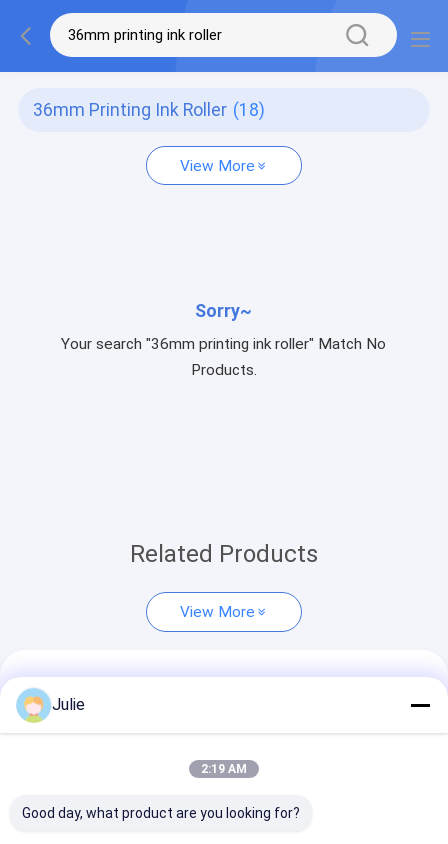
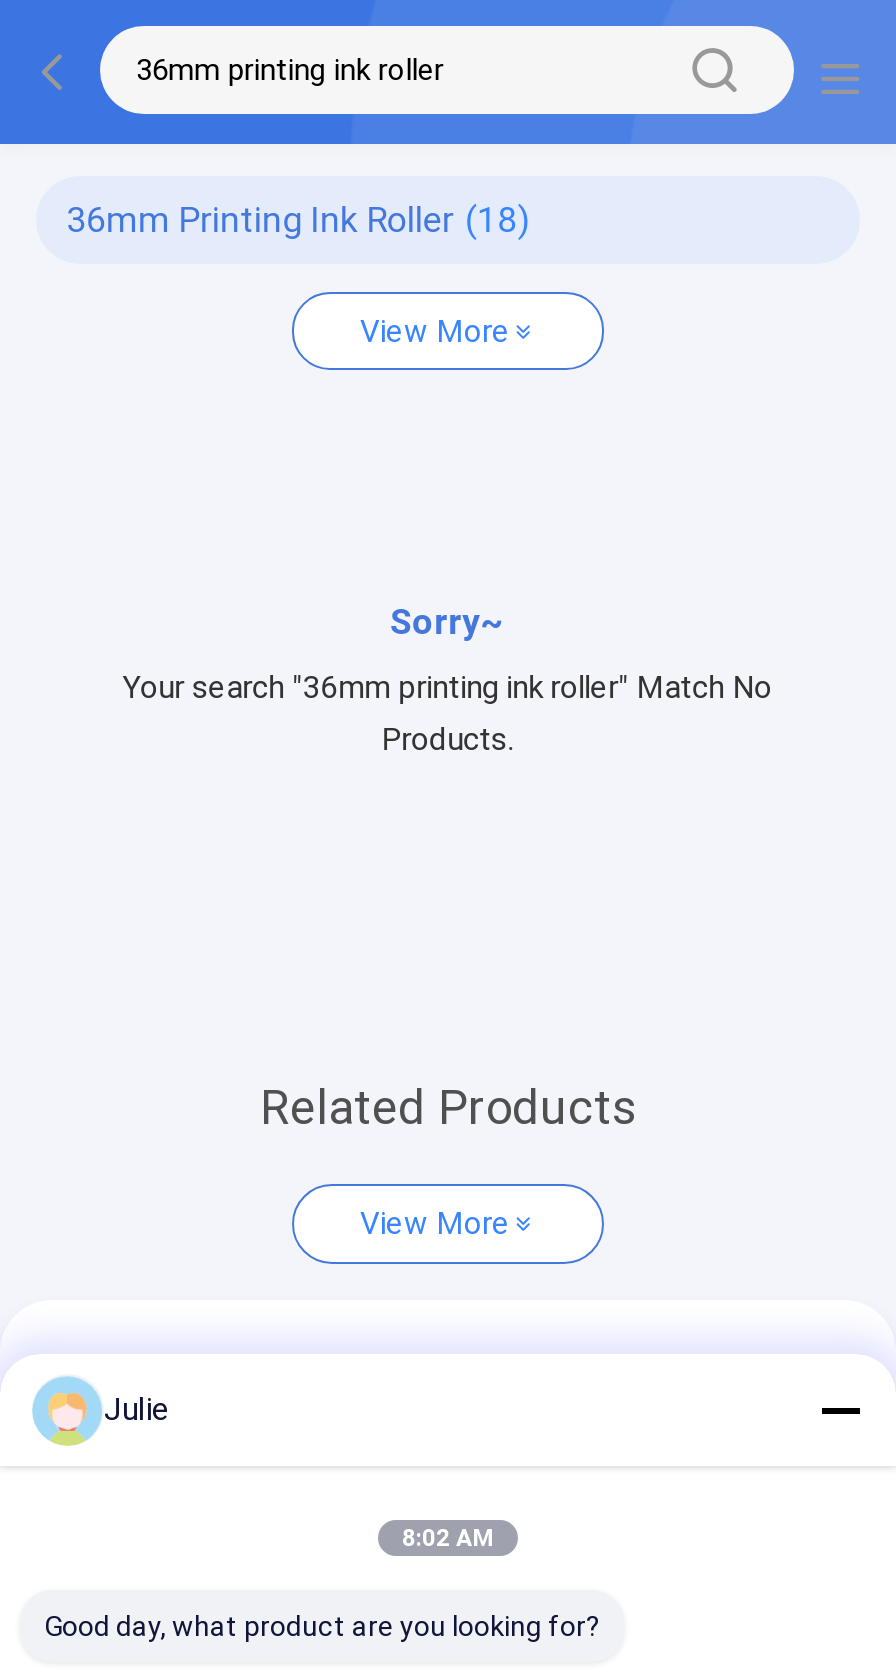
[201,762,247,776] 2:19 AM -> [402,1524,494,1552] 8:02 AM

